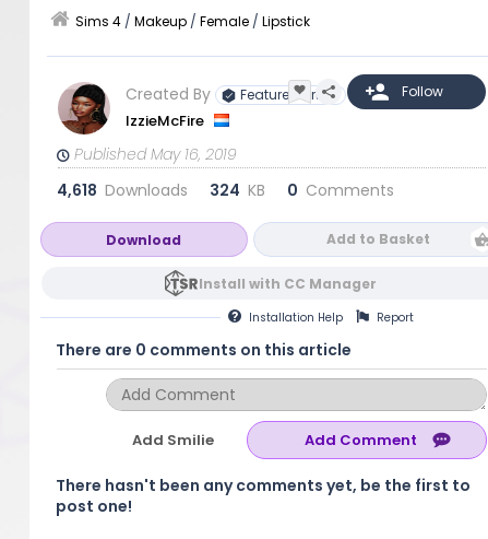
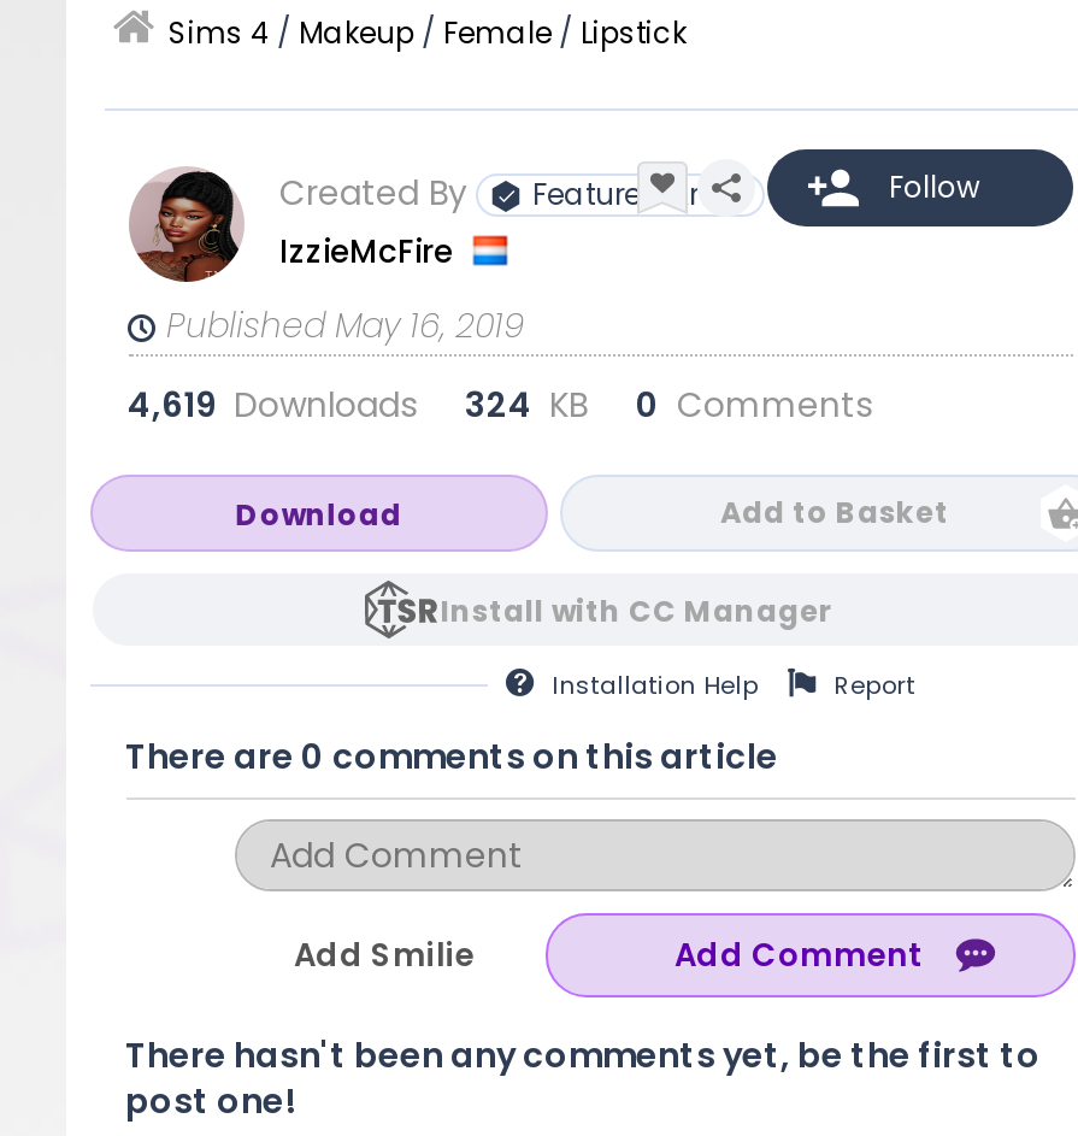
[57,179,395,201] 4,618 Downloads 324 KB 0 Comments -> [128,380,872,428] 4,619 Downloads 324 KB 0 Comments

